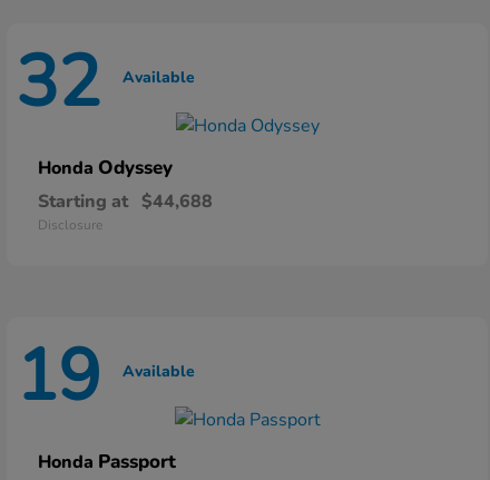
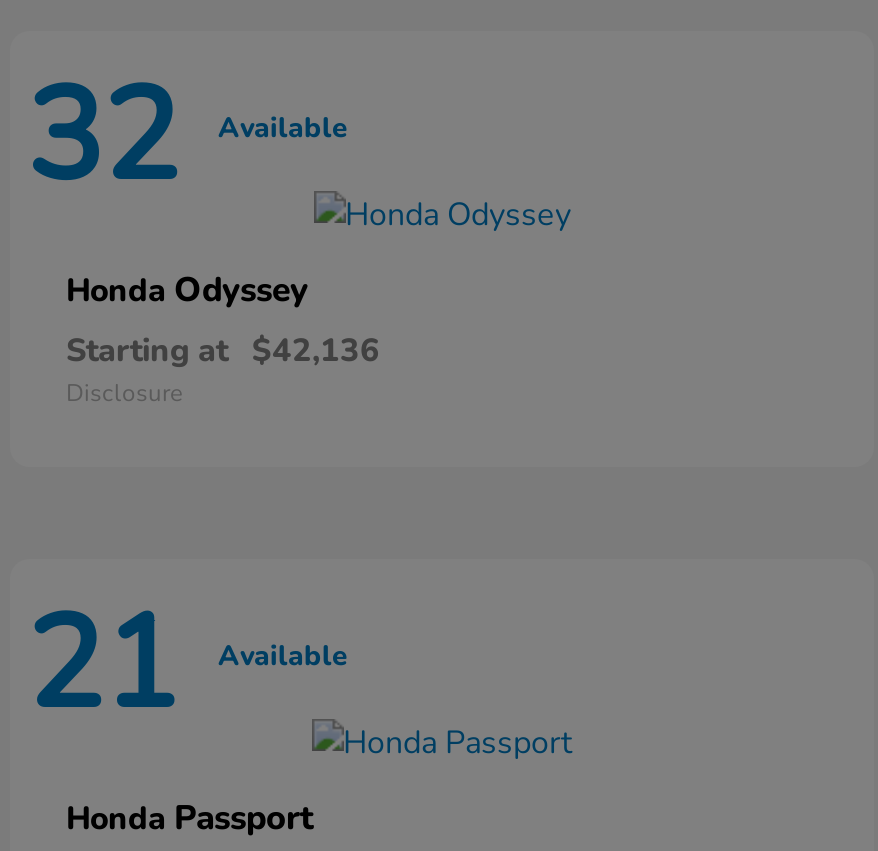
[38,190,213,214] Starting at $44,688 -> [66,330,380,374] Starting at $42,136
[16,327,195,425] 19 Available -> [26,577,348,753] 21 Available

